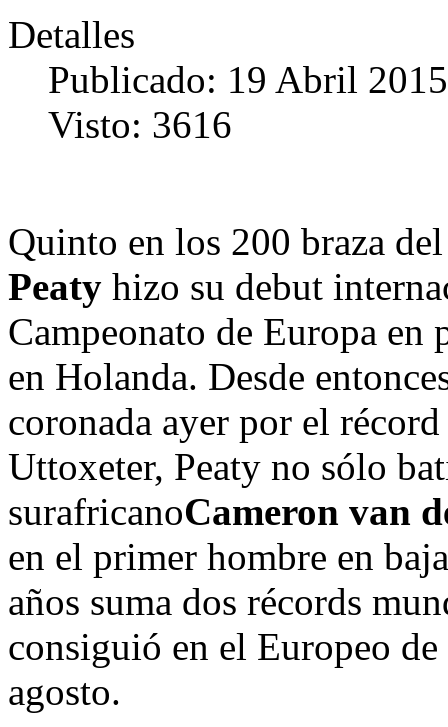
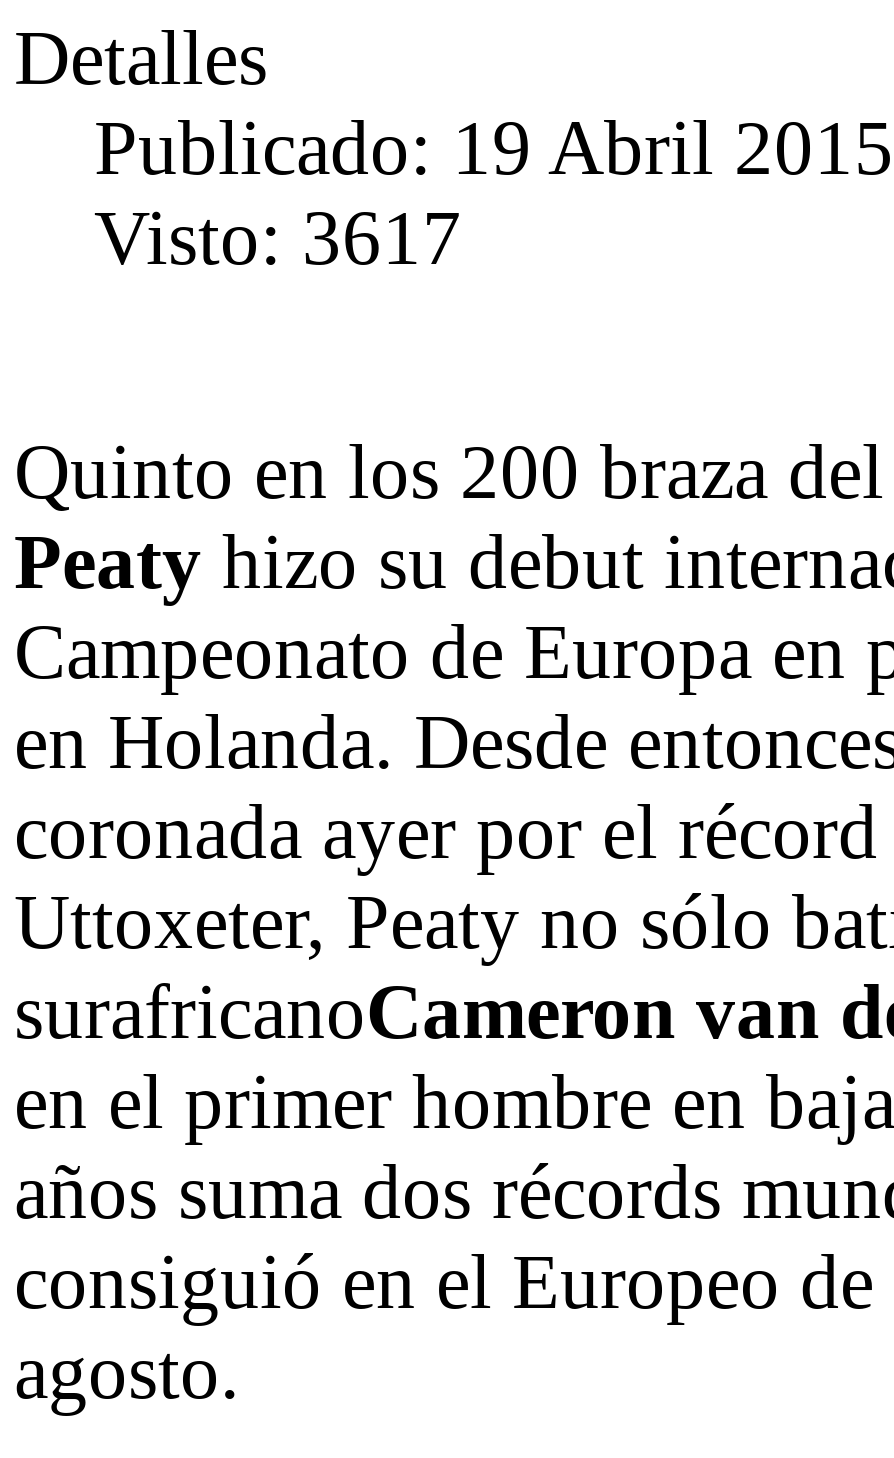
[48,103,232,146] Visto: 3616 -> [94,195,462,281] Visto: 3617

